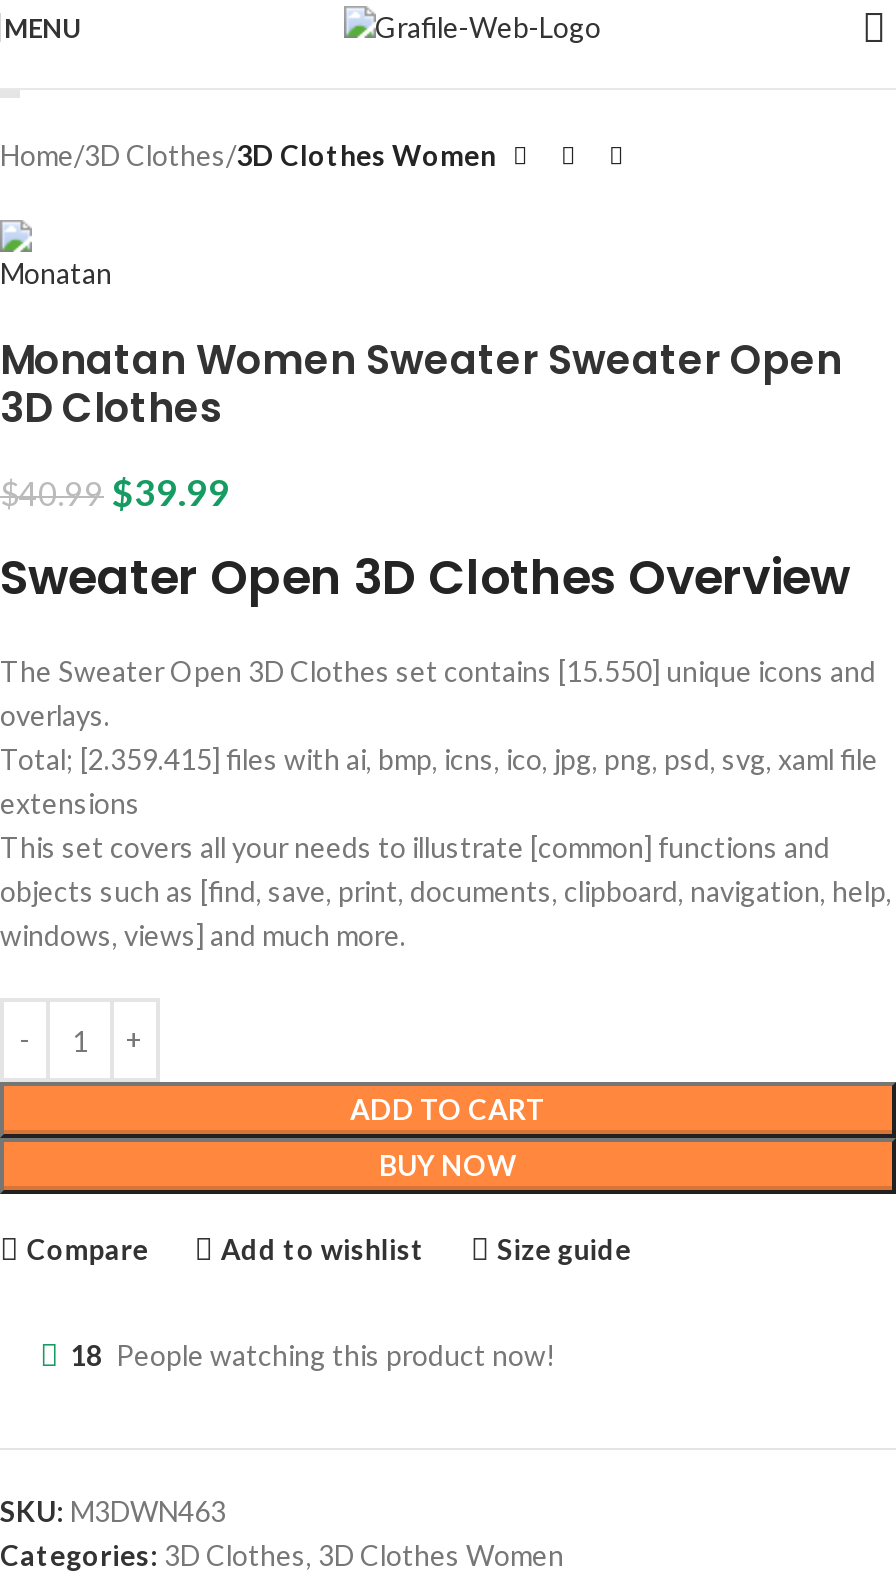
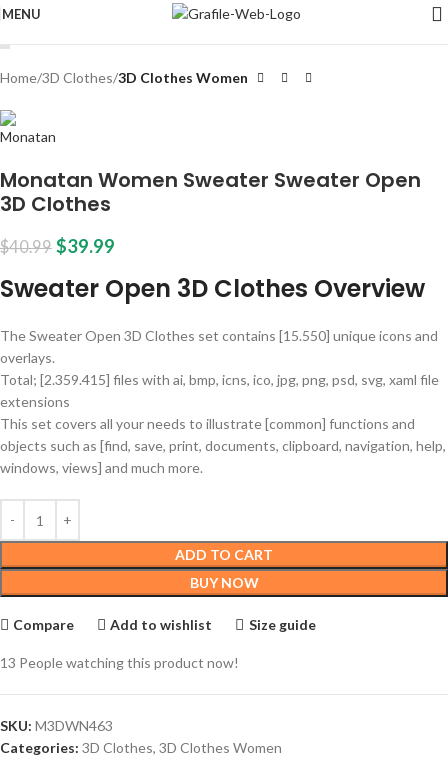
[70,1338,556,1372] 18 People watching this product now! -> [0,654,239,671] 13 People watching this product now!

